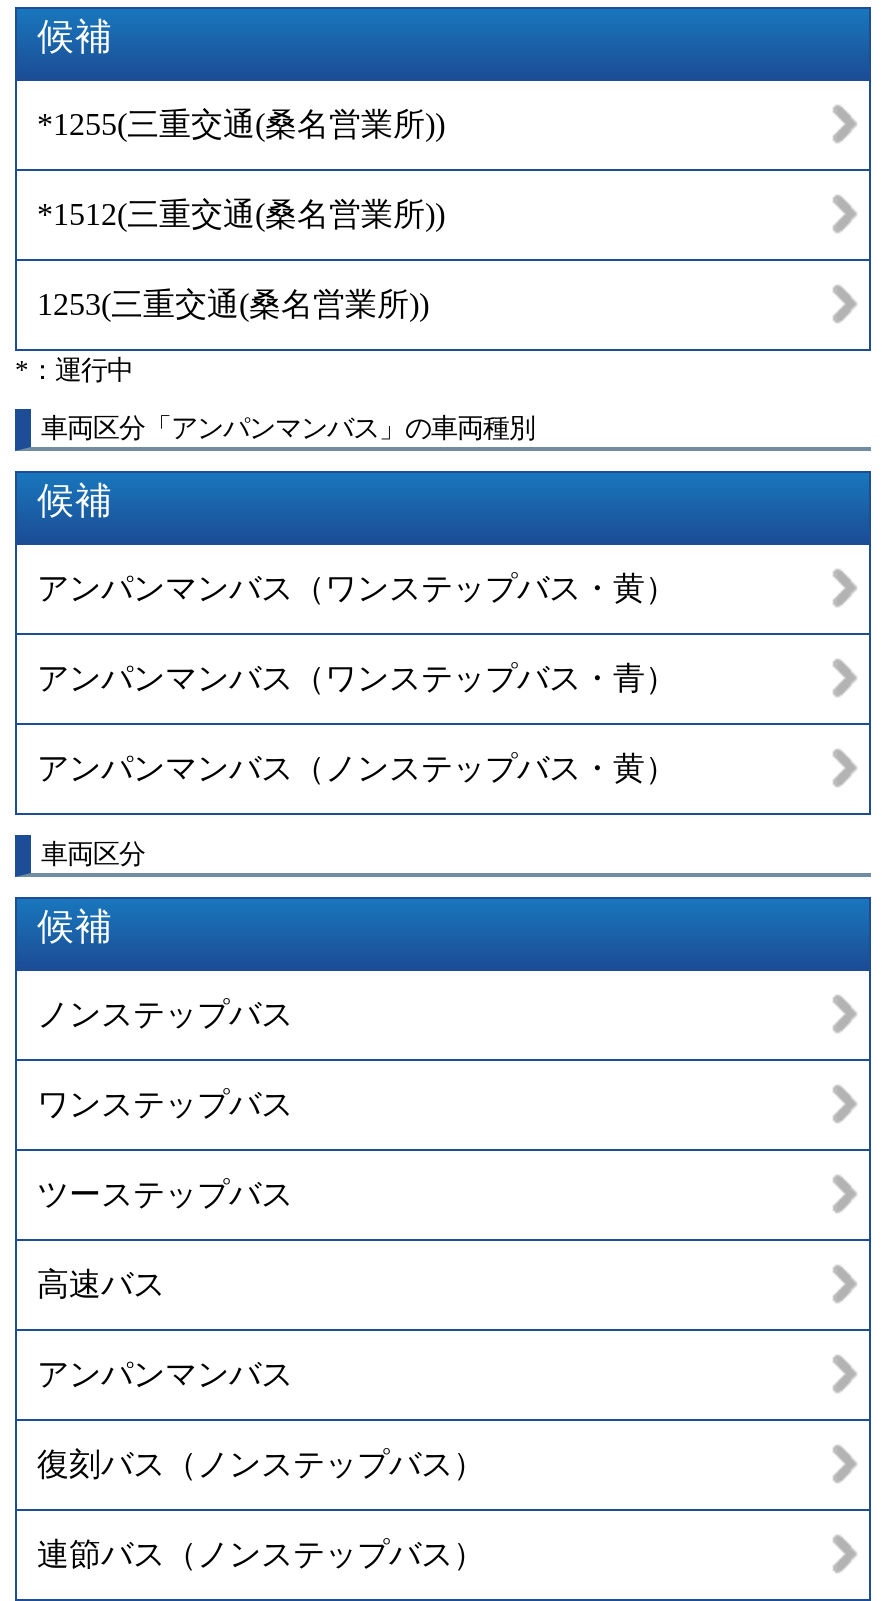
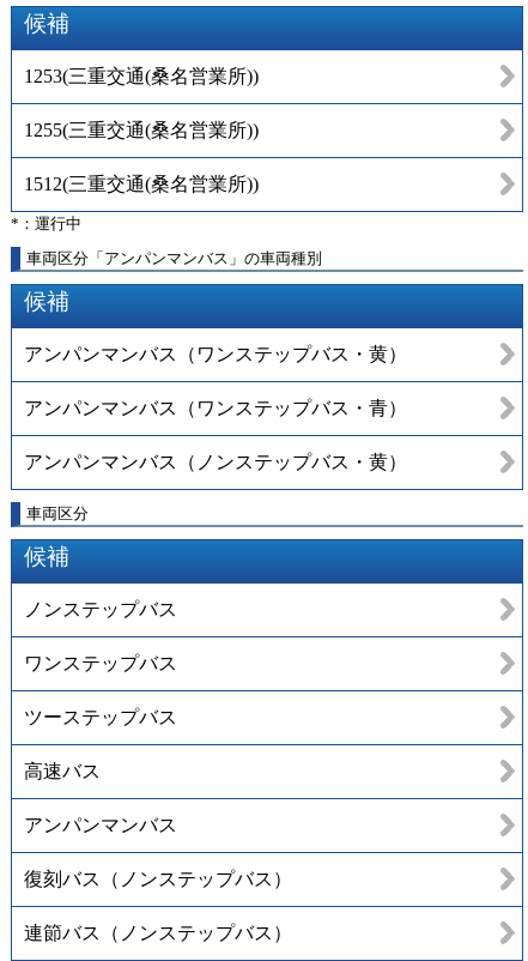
[37,107,445,231] *1255(三重交通(桑名営業所)) | *1512(三重交通(桑名営業所)) -> none
moved [37,287,429,321] -> [24,66,259,86]: 1253(三重交通(桑名営業所))
none -> [24,120,259,194] 1255(三重交通(桑名営業所)) | 1512(三重交通(桑名営業所))

